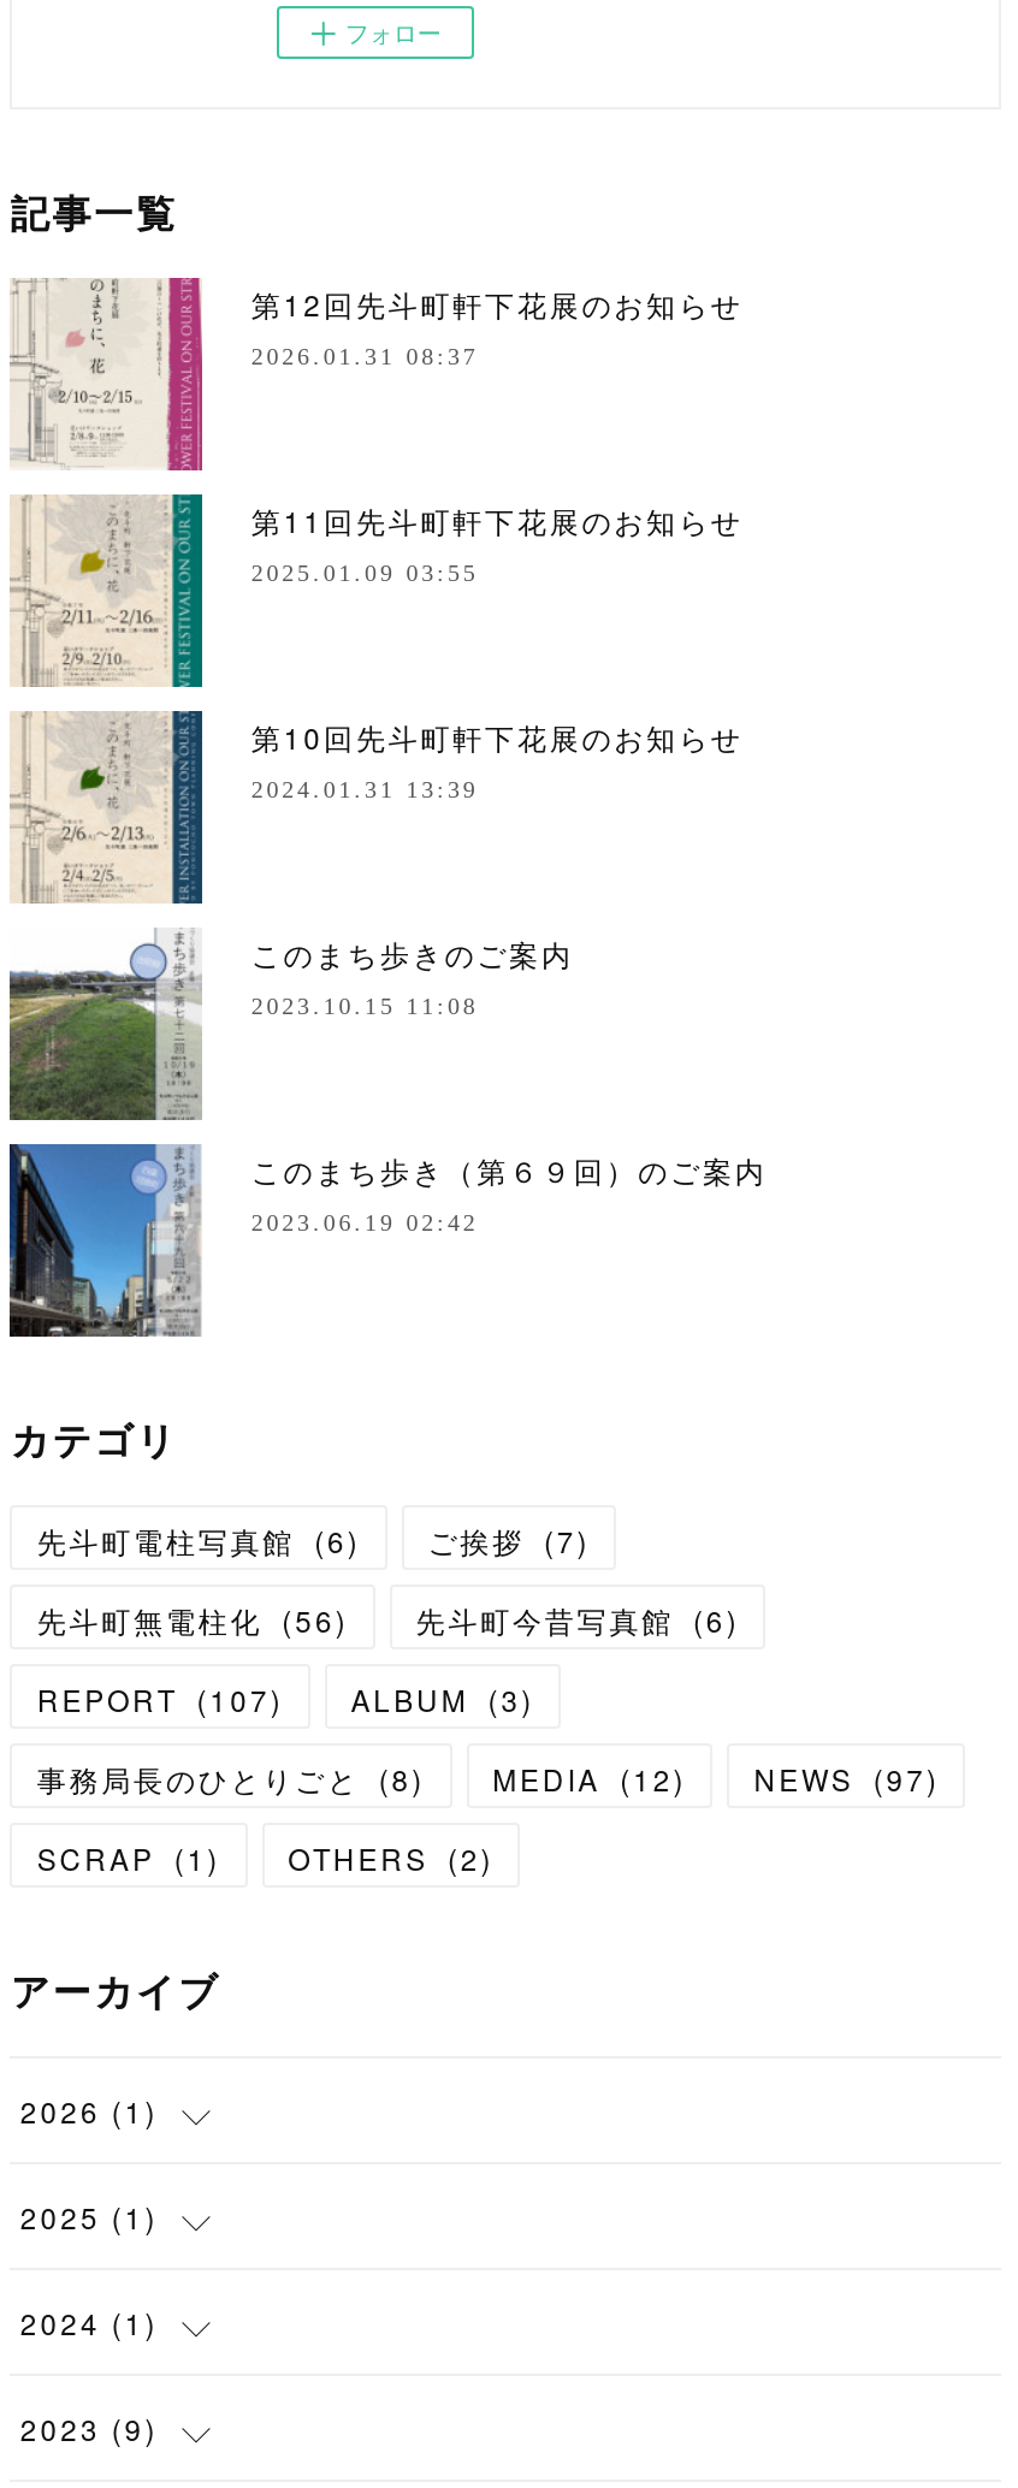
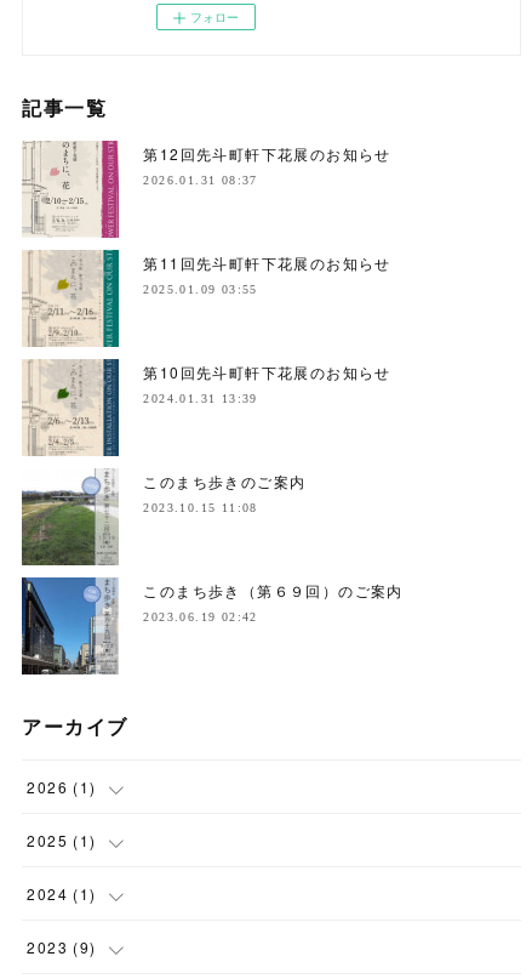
[11,1421,940,1879] カテゴリ | 先斗町電柱写真館 (6) | ご挨拶 (7) | 先斗町無電柱化 (56) | 先斗町今昔写真館 (6) | REPORT (107) | ALBUM (3) | 事務局長のひとりごと (8) | MEDIA (12) | NEWS (97) | SCRAP (1) | OTHERS (2) -> none

